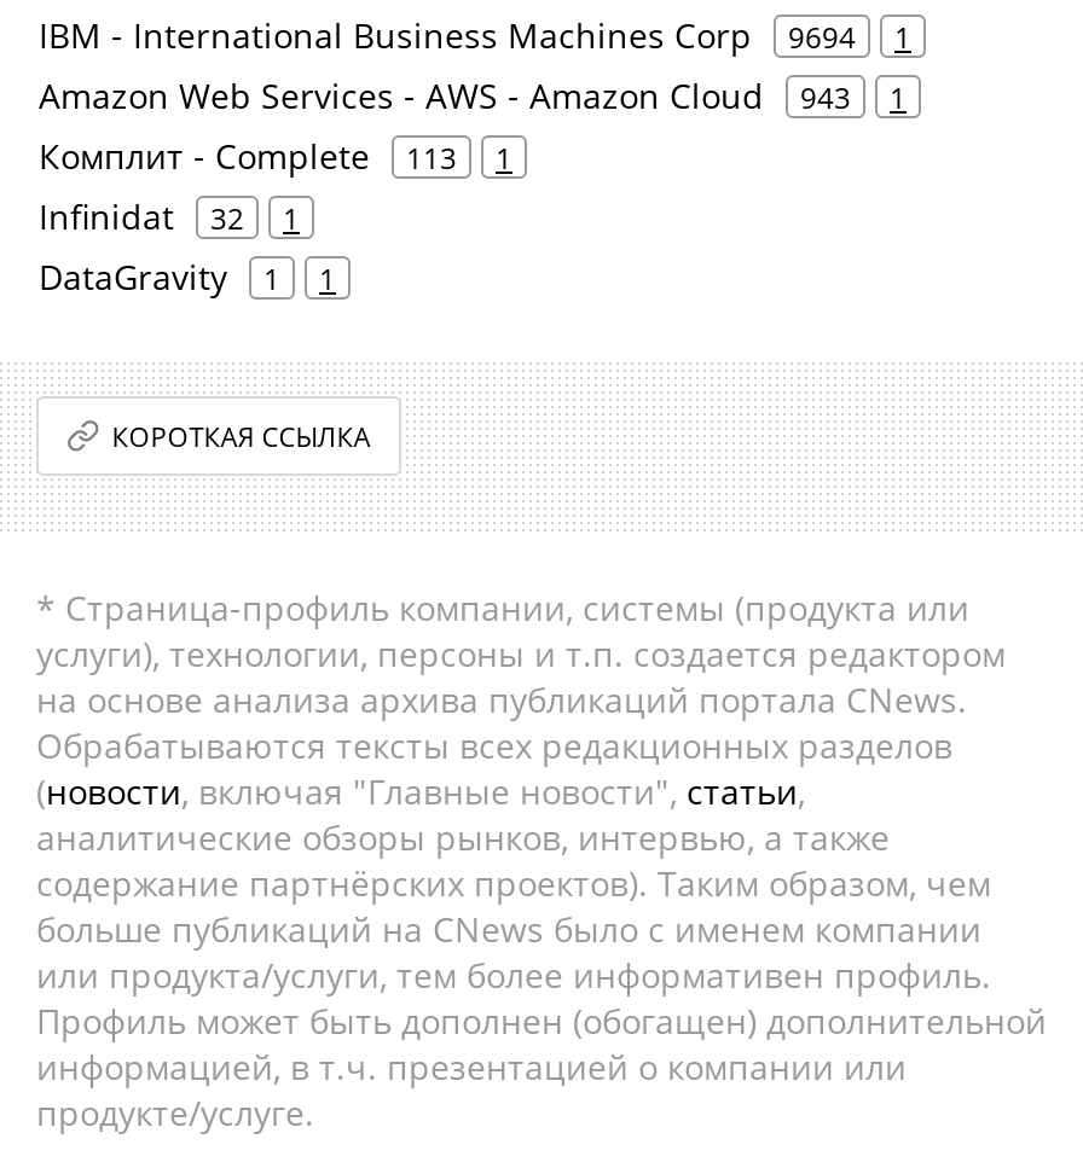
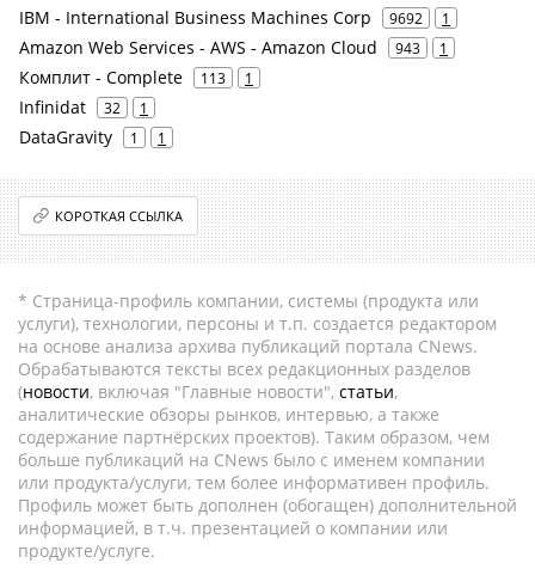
[39,12,911,58] IBM - International Business Machines Corp 9694 1 -> [19,6,450,29] IBM - International Business Machines Corp 9692 1

